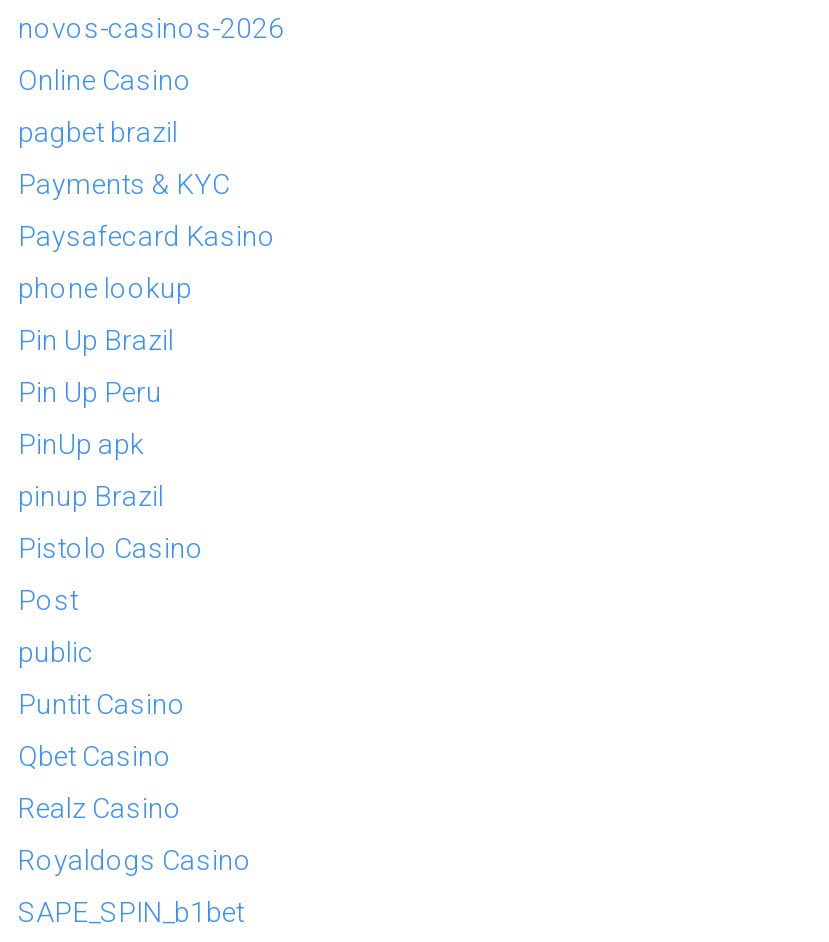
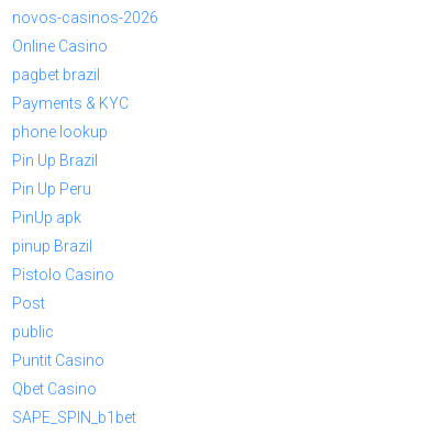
[18,220,276,252] Paysafecard Kasino -> none
[18,792,252,876] Realz Casino | Royaldogs Casino -> none

